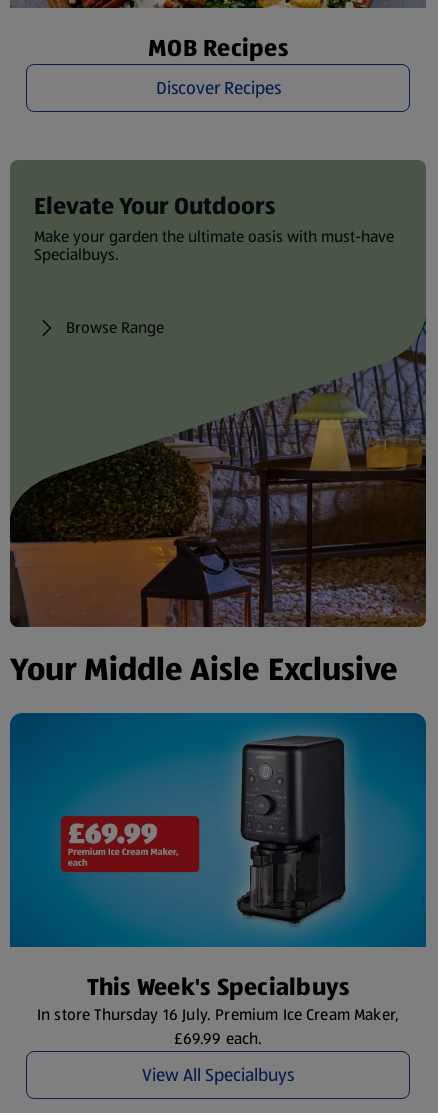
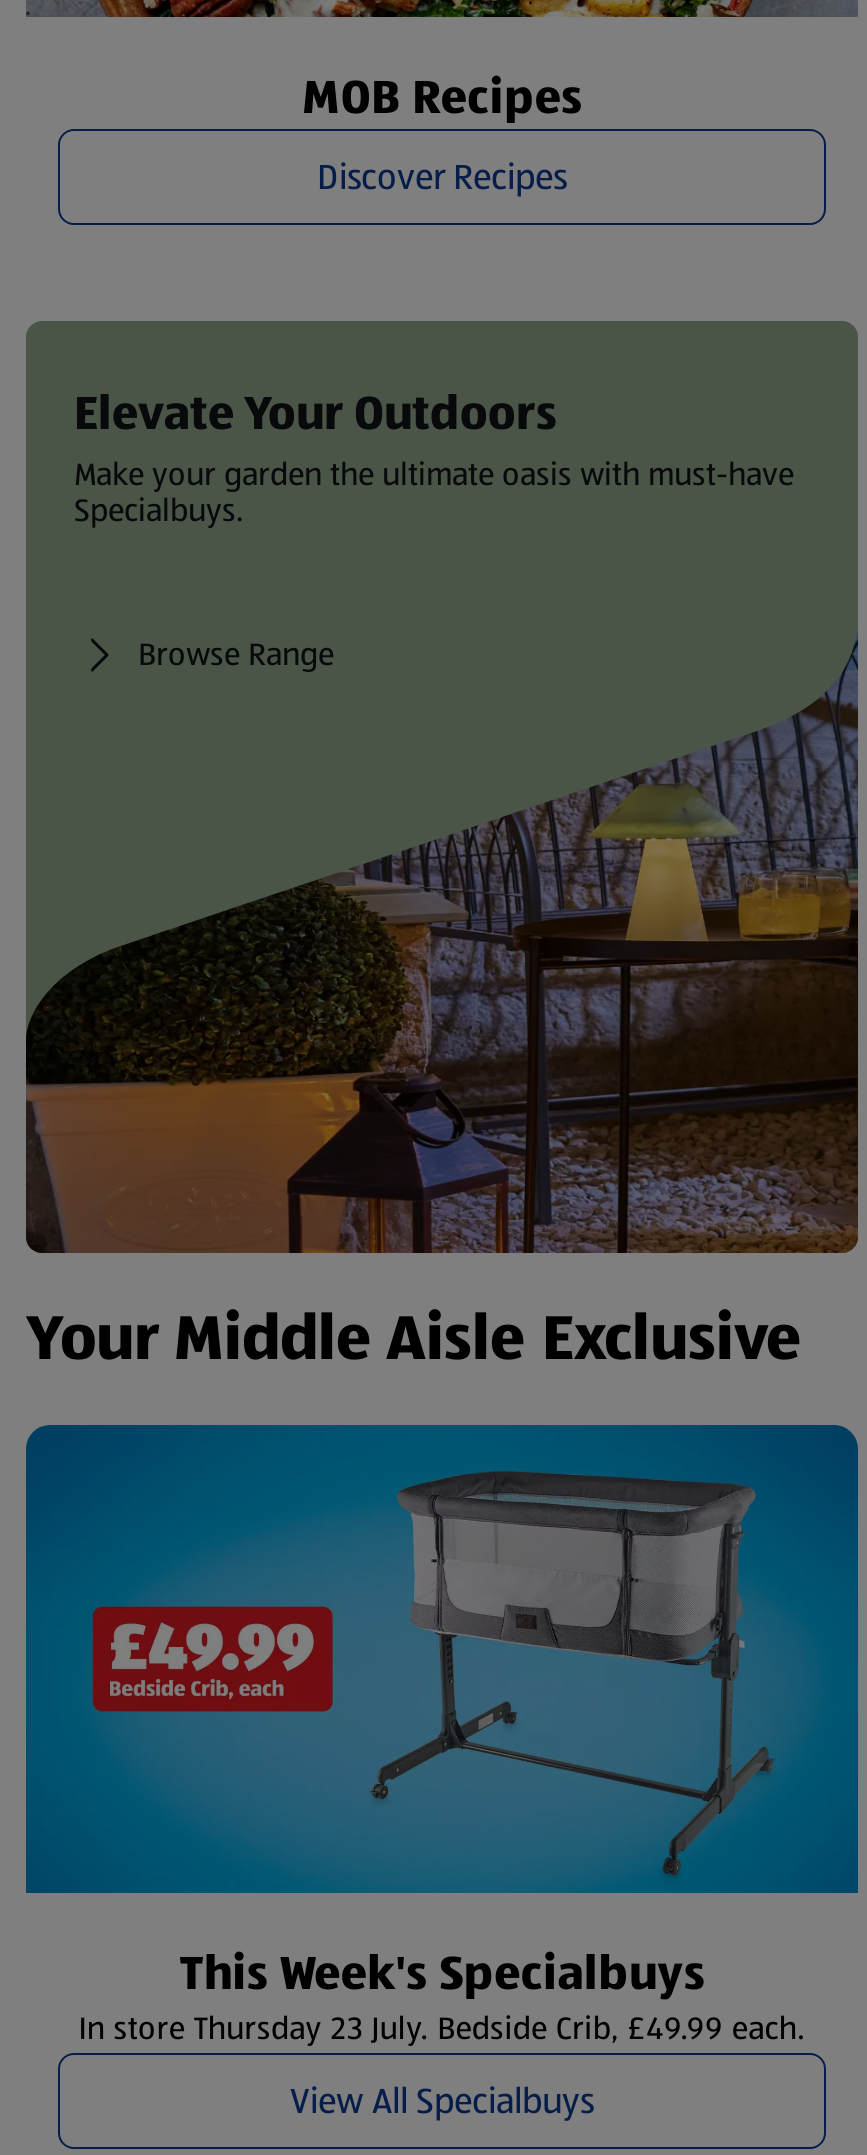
[43,723,383,937] [image] -> [90,1448,774,1878] [image]
[37,1003,399,1050] In store Thursday 16 July. Premium Ice Cream Maker, | £69.99 each. -> [78,2005,805,2051] In store Thursday 23 July. Bedside Crib, £49.99 each.

